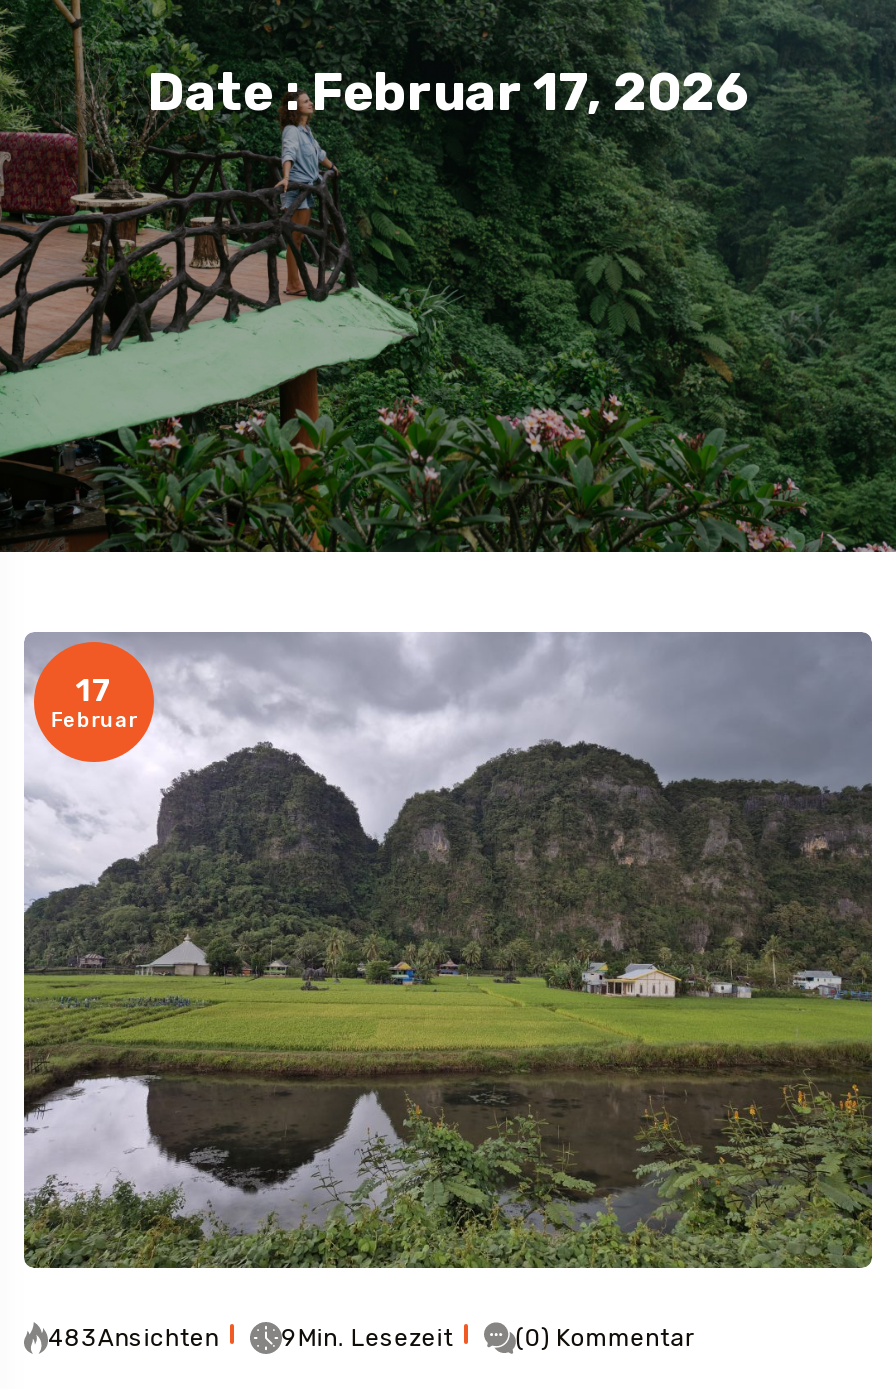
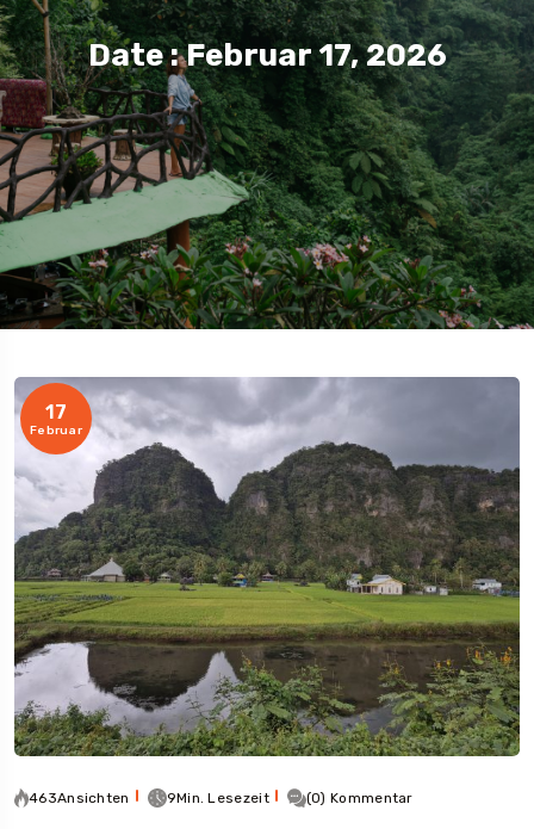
[48,1324,219,1352] 483Ansichten -> [29,790,129,807] 463Ansichten

